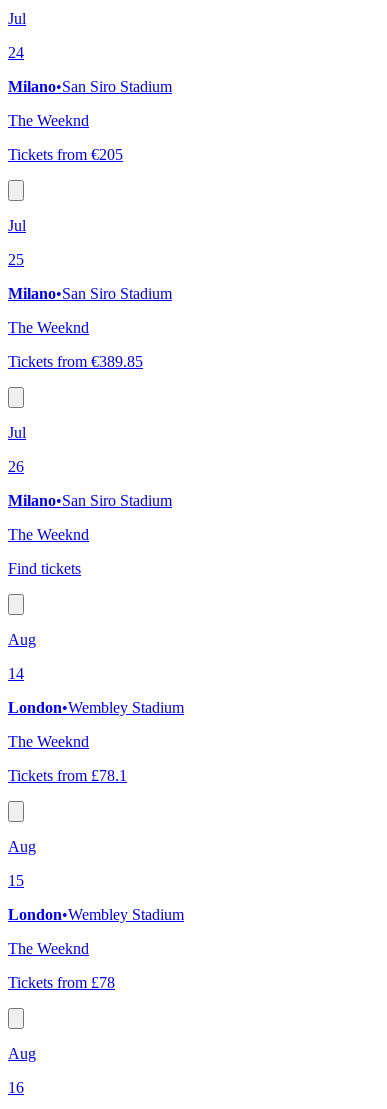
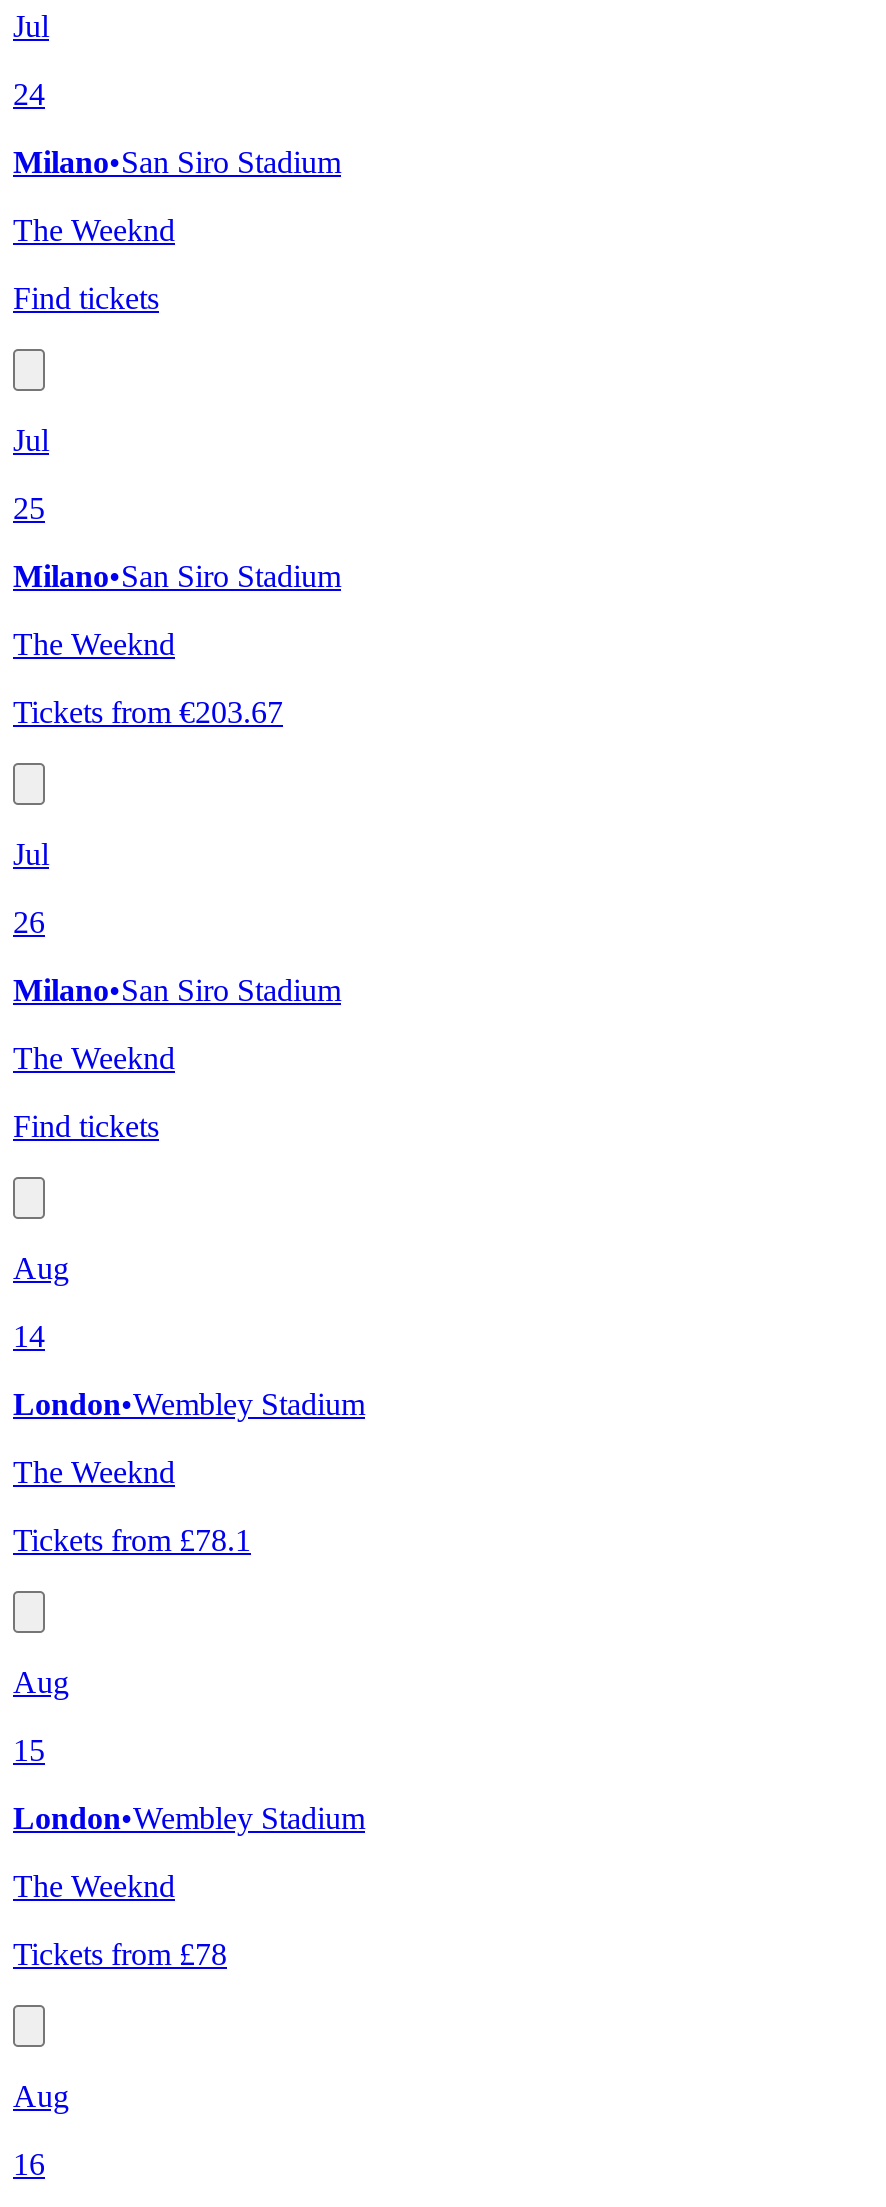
[8,146,123,163] Tickets from €205 -> [13,281,159,315] Find tickets
[8,353,143,370] Tickets from €389.85 -> [13,695,283,729] Tickets from €203.67

